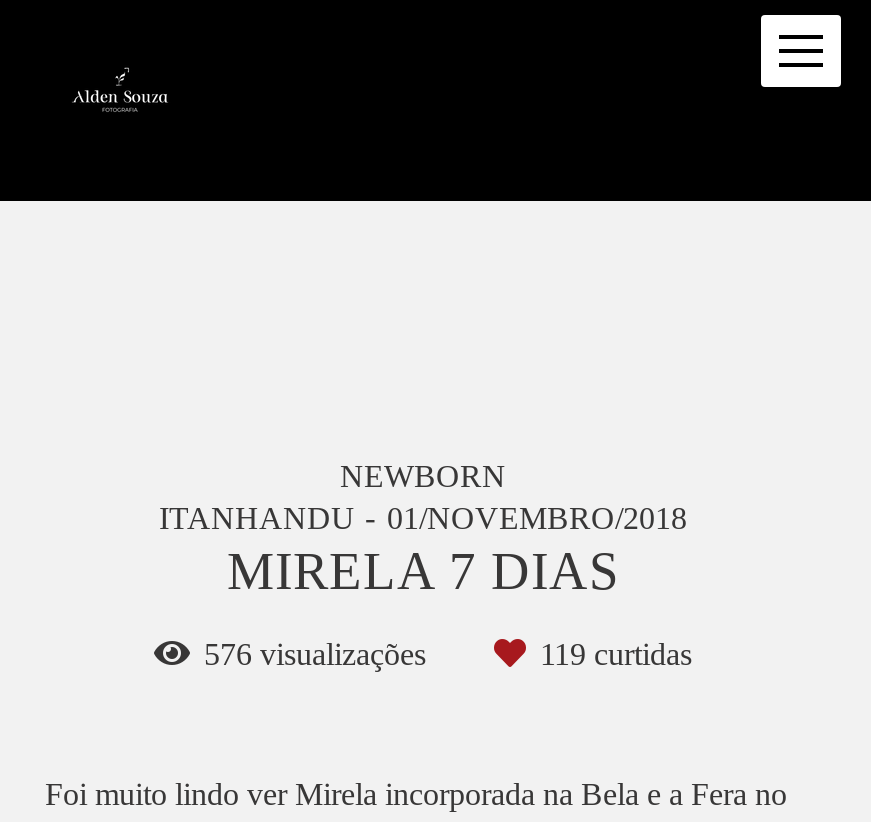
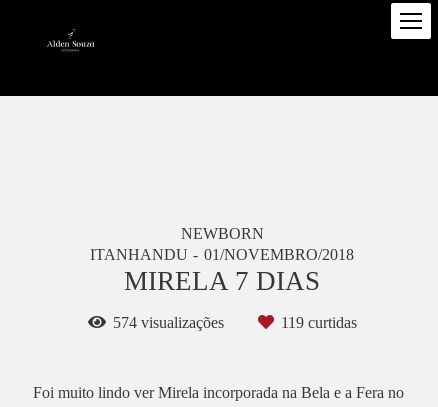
[204,637,434,671] 576 visualizações -> [112,314,227,331] 574 visualizações

